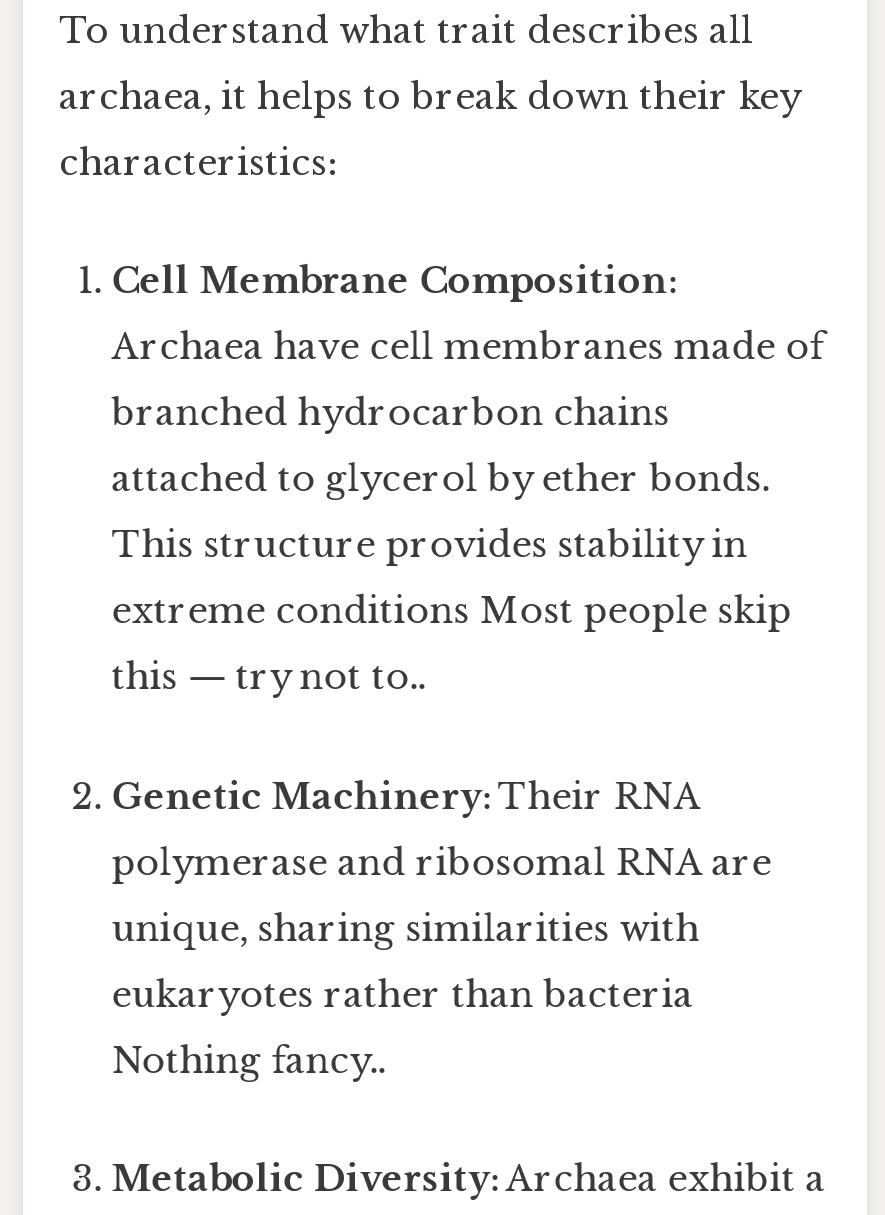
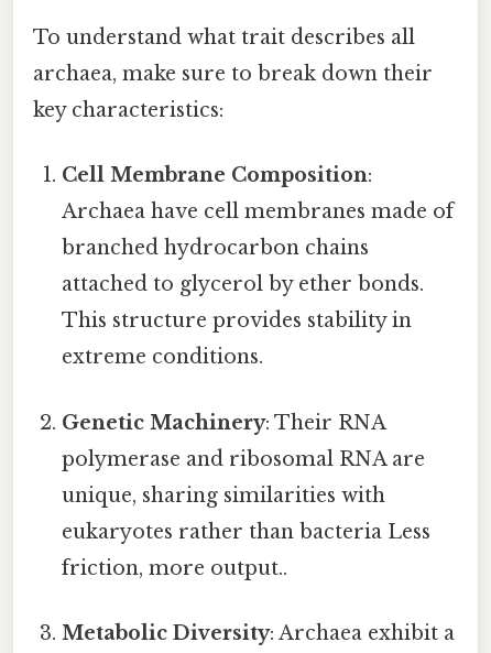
[59,75,799,119] archaea, it helps to break down their key -> [33,62,433,86] archaea, make sure to break down their
[59,141,335,185] characteristics: -> [33,98,223,122] key characteristics:
[111,590,791,700] extreme conditions Most people skip | this — try not to.. -> [62,345,263,369] extreme conditions.
[111,972,693,1016] eukaryotes rather than bacteria -> [62,519,431,544] eukaryotes rather than bacteria Less
[111,1038,385,1082] Nothing fancy.. -> [62,556,288,580] friction, more output..

